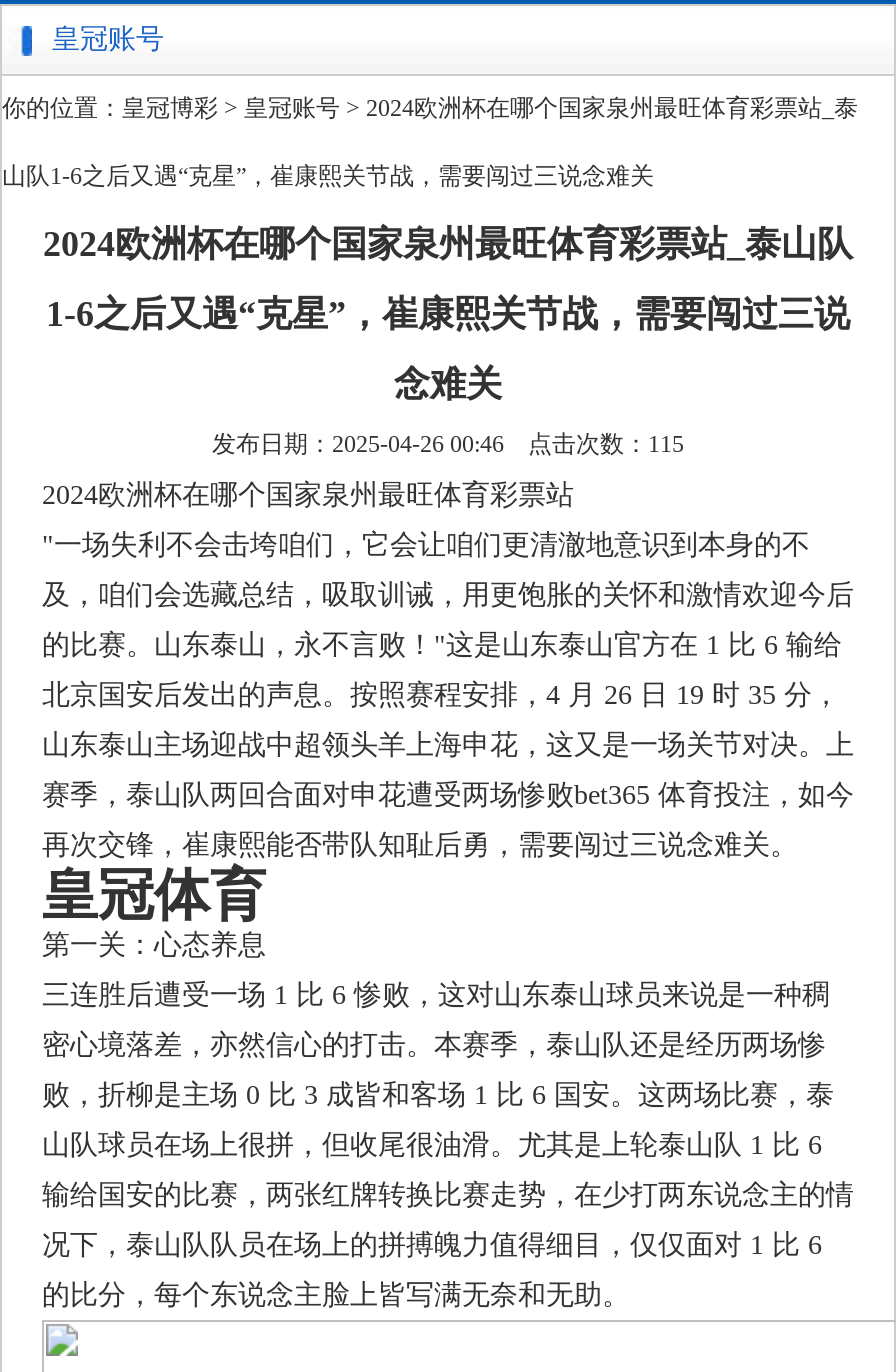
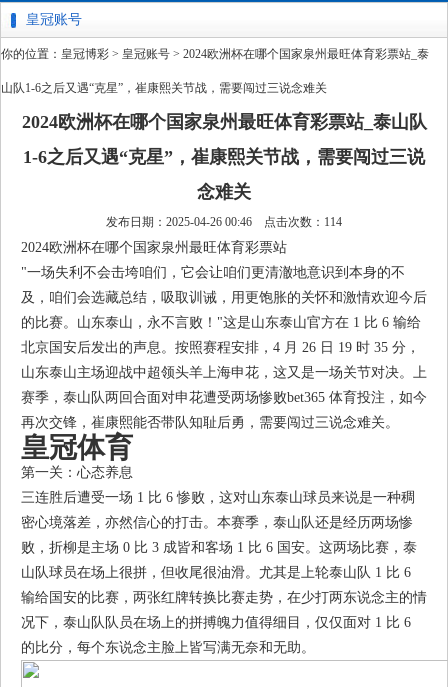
[212,430,684,458] 发布日期：2025-04-26 00:46 点击次数：115 -> [106,215,342,229] 发布日期：2025-04-26 00:46 点击次数：114

